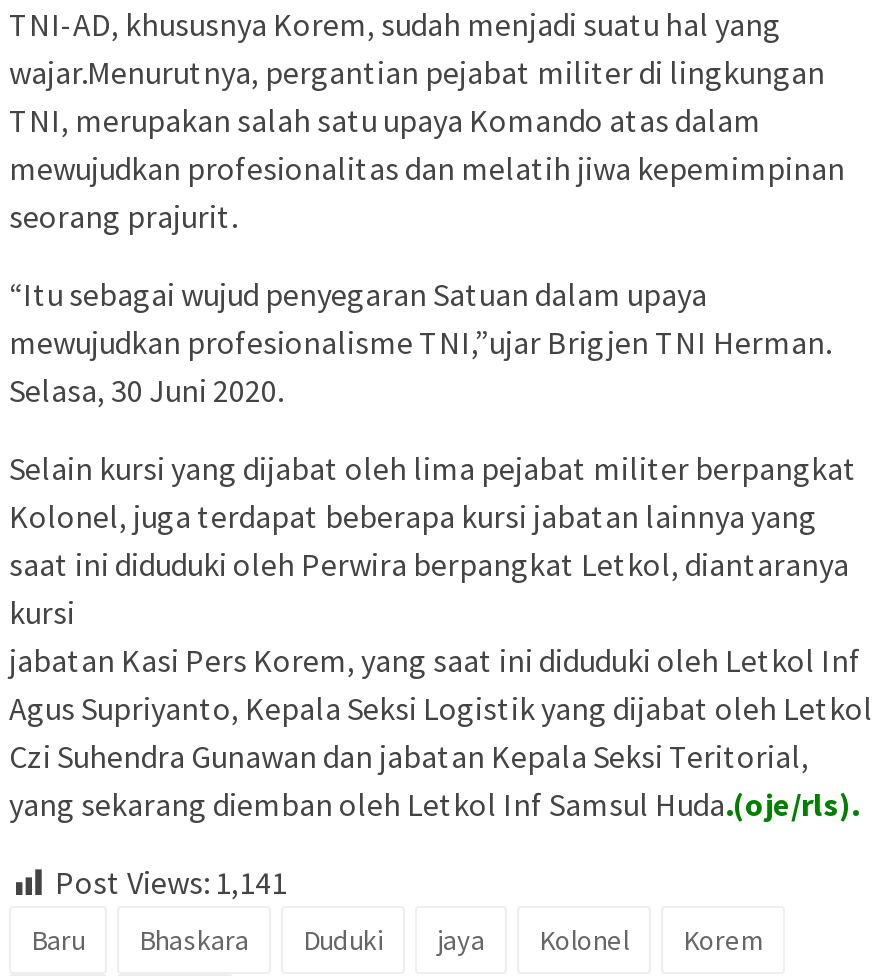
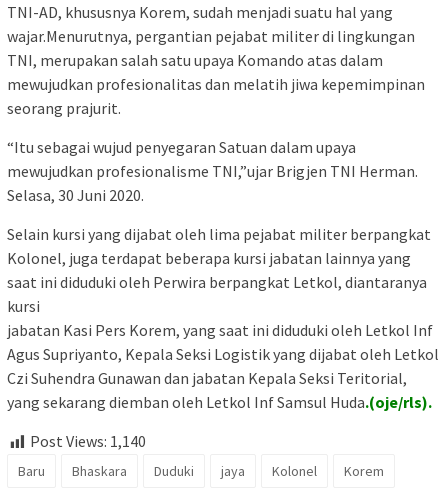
[55,863,287,903] Post Views: 1,141 -> [30,431,146,451] Post Views: 1,140

